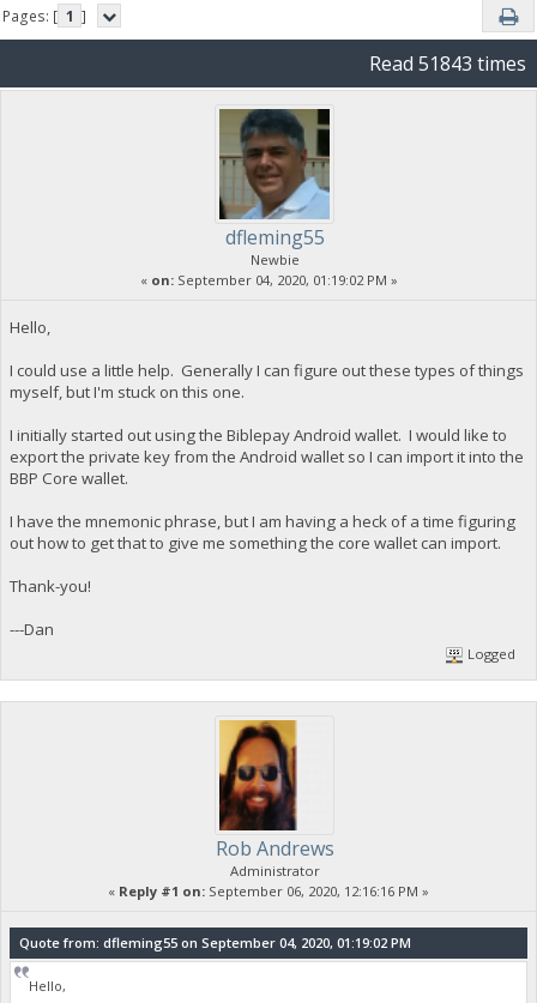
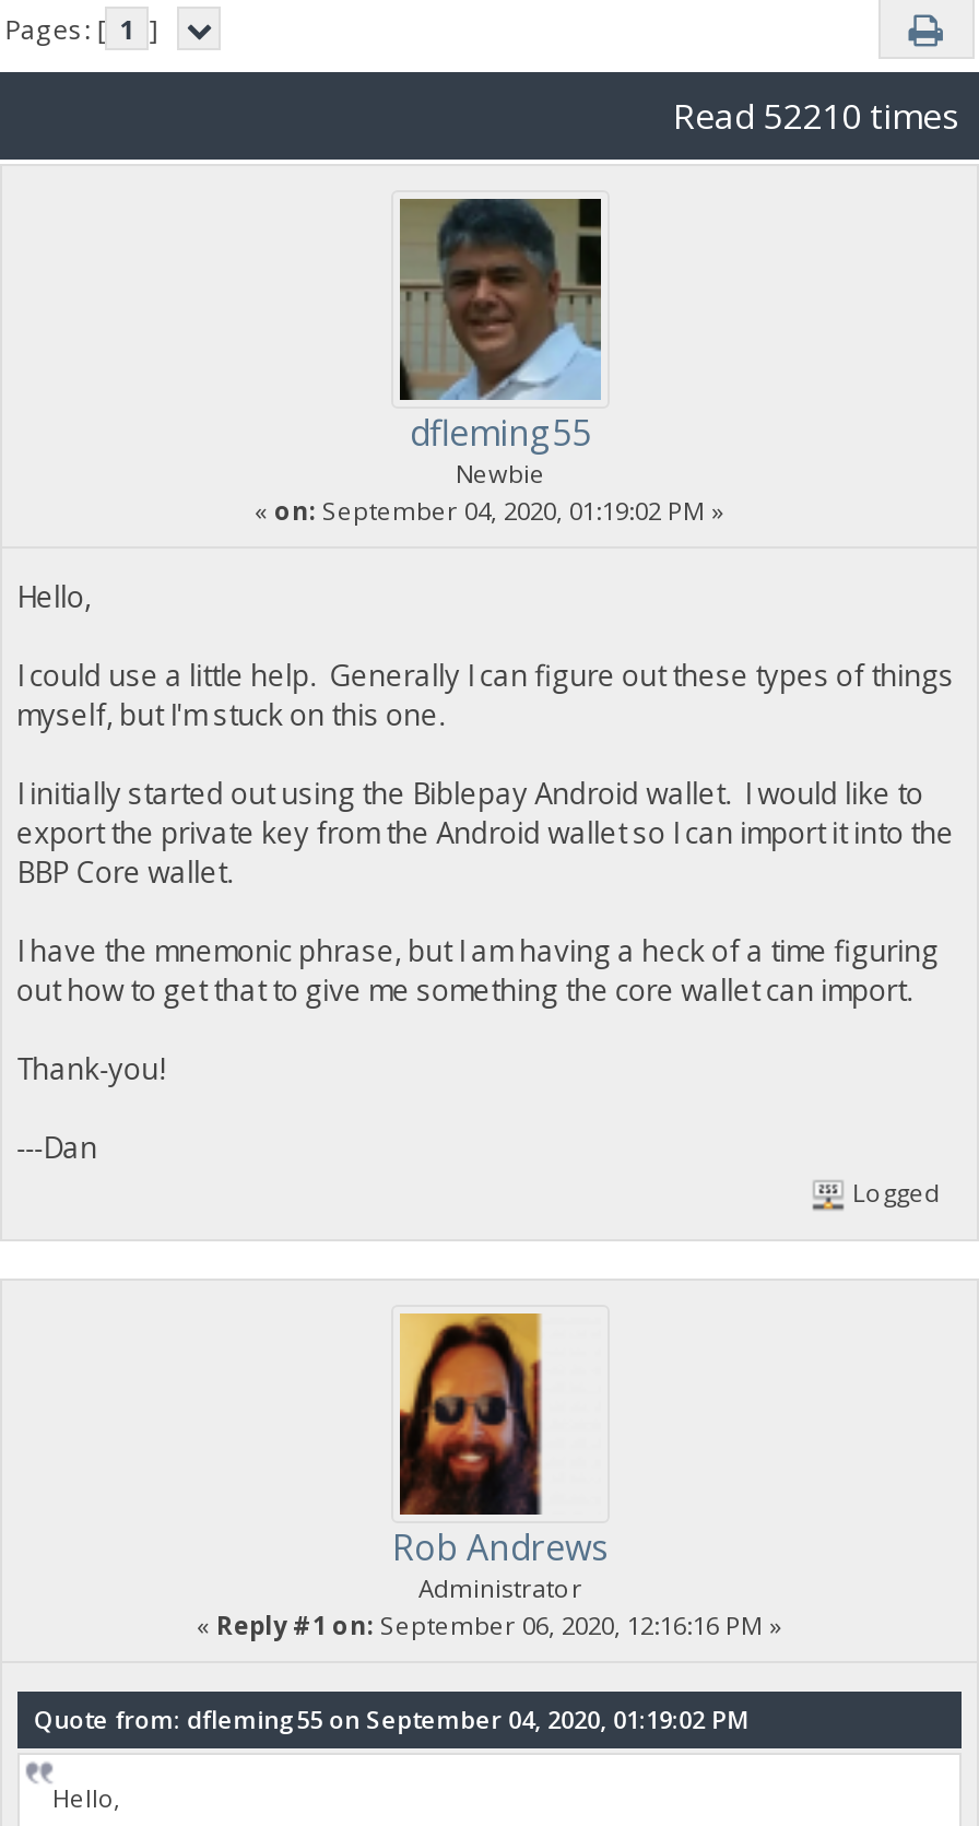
[369,50,526,76] Read 51843 times -> [673,91,959,139] Read 52210 times

